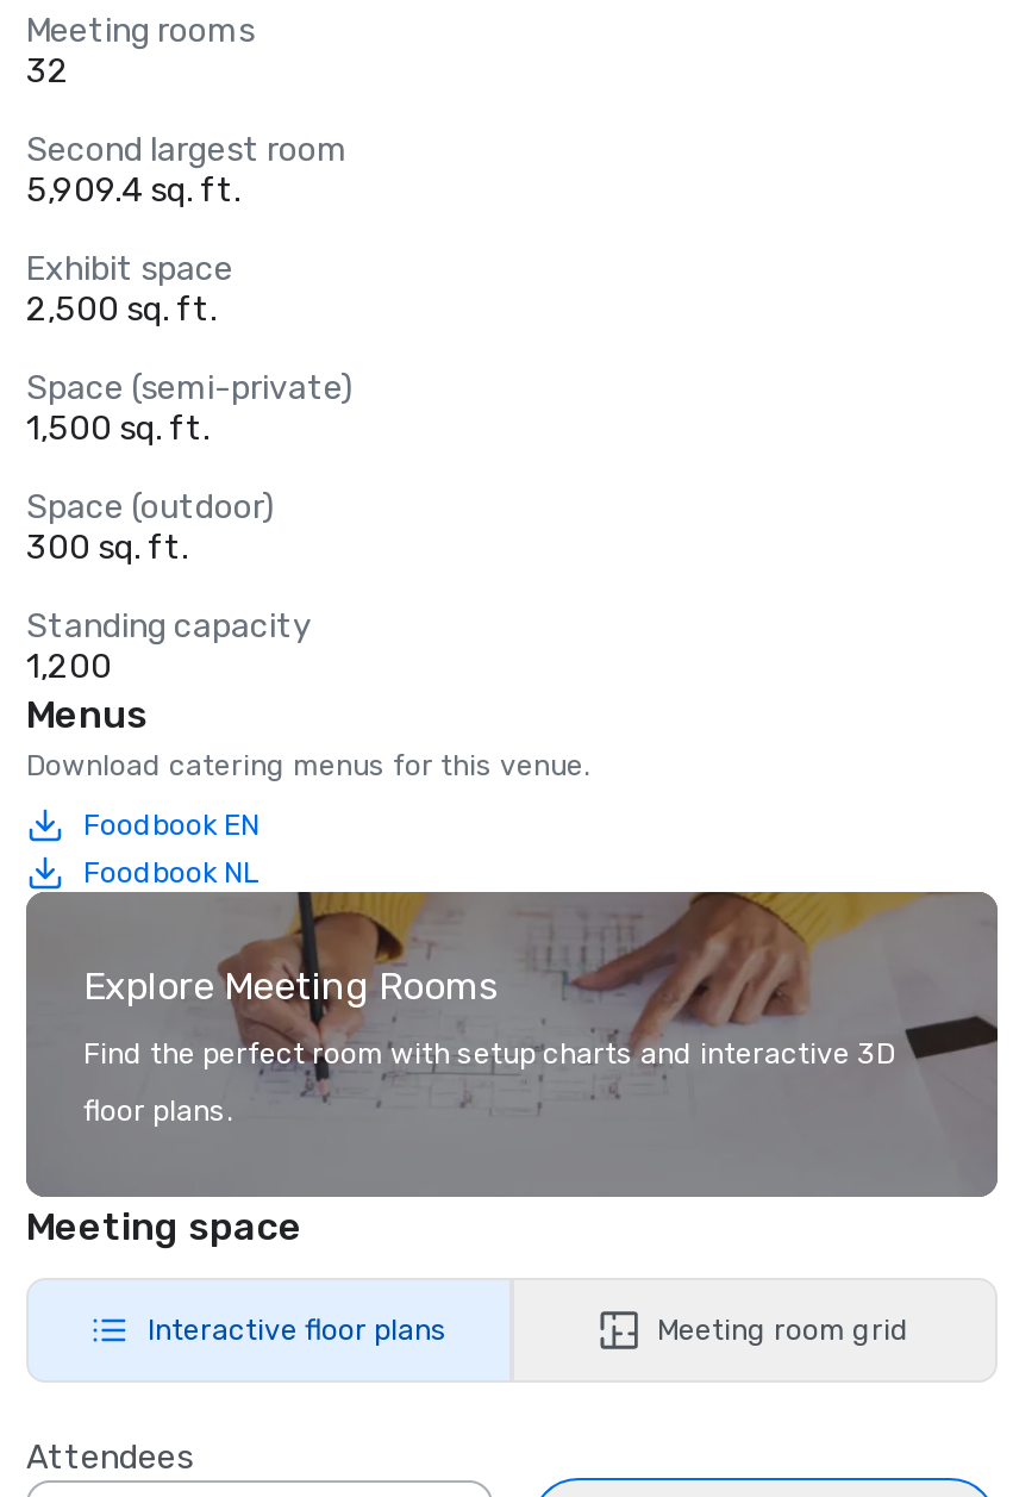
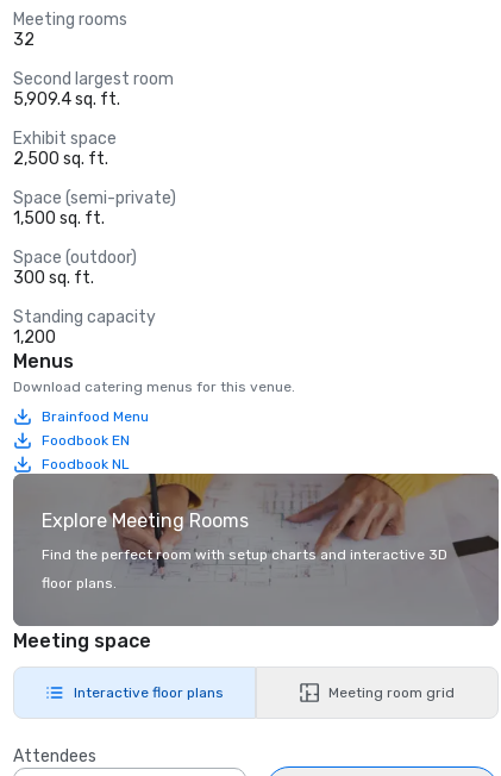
none -> [42,408,149,424] Brainfood Menu

